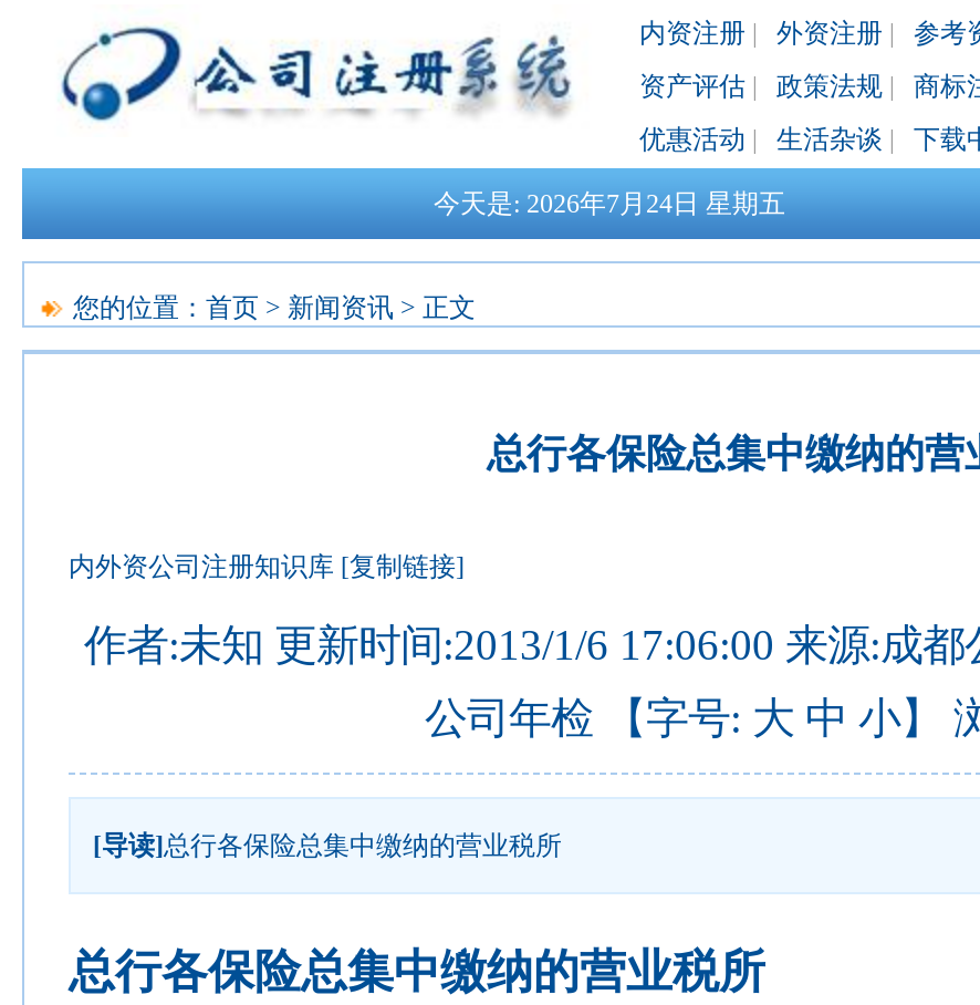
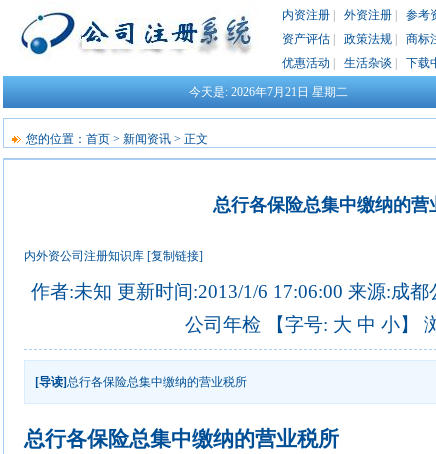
[434,188,785,219] 今天是: 2026年7月24日 星期五 -> [189,85,348,99] 今天是: 2026年7月21日 星期二

